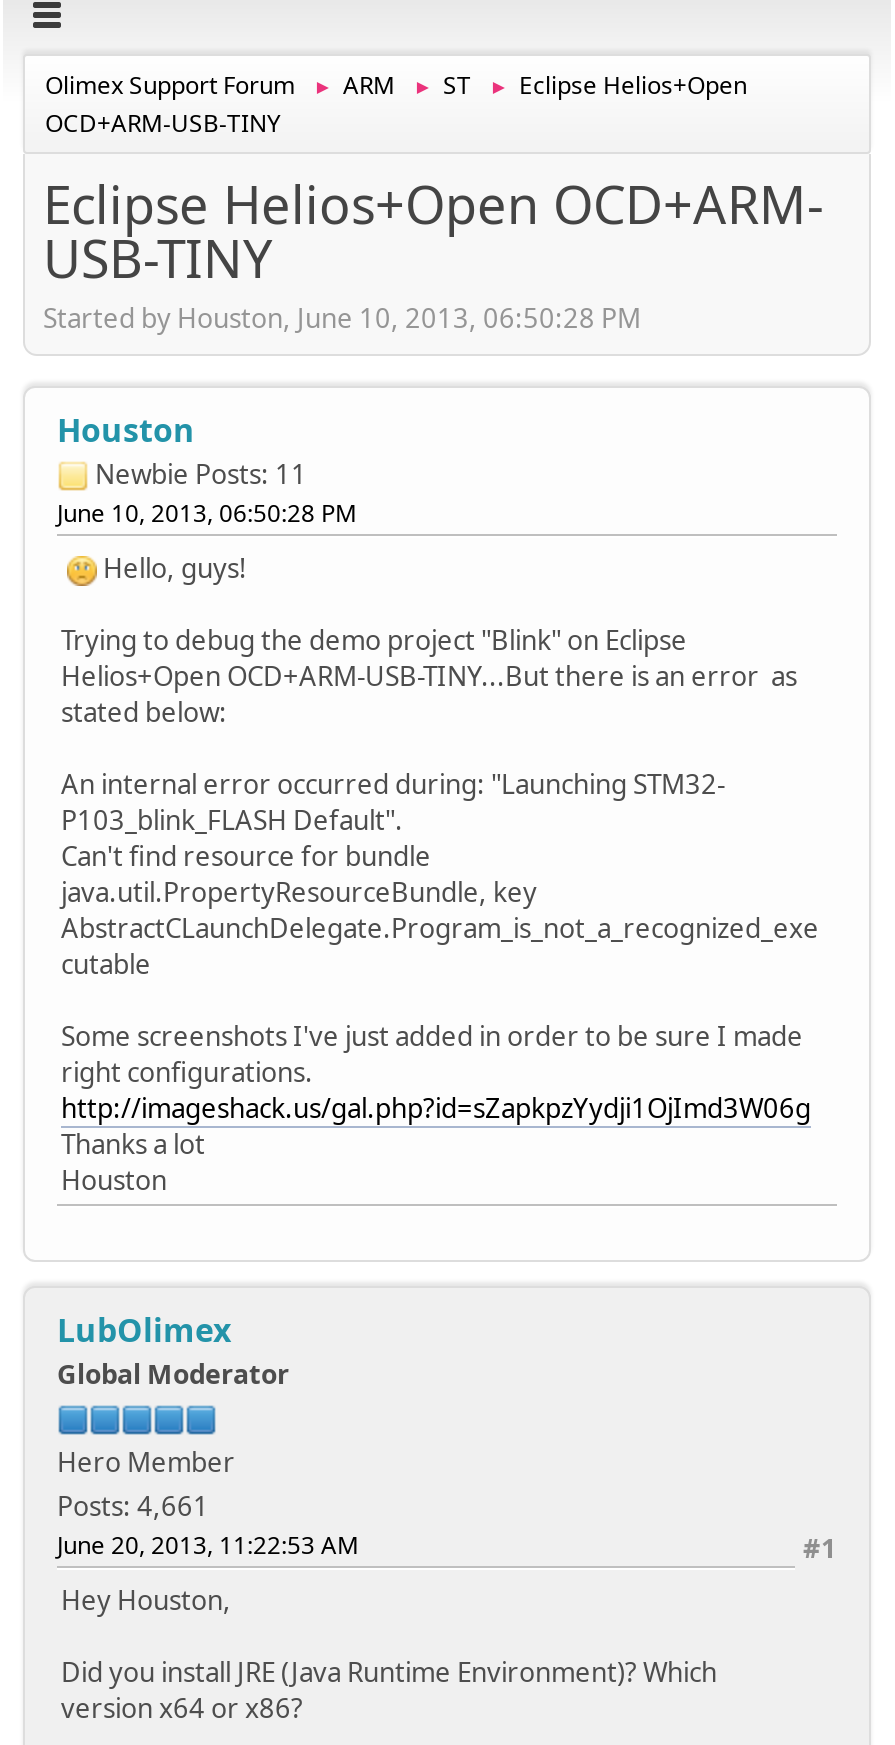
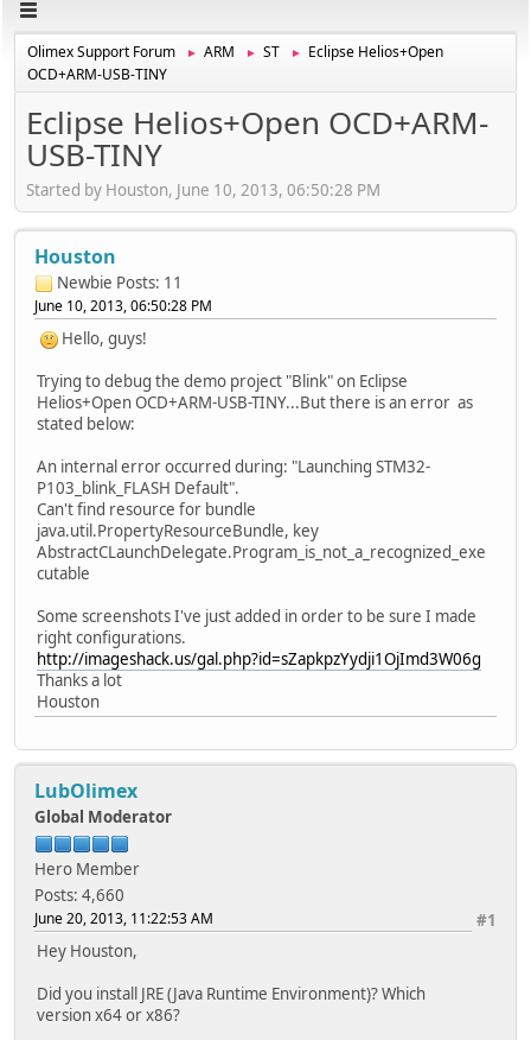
[57,1487,209,1523] Posts: 4,661 -> [34,884,124,905] Posts: 4,660

